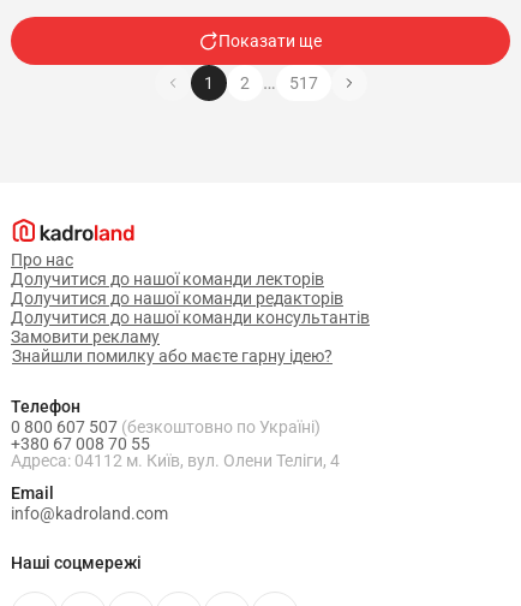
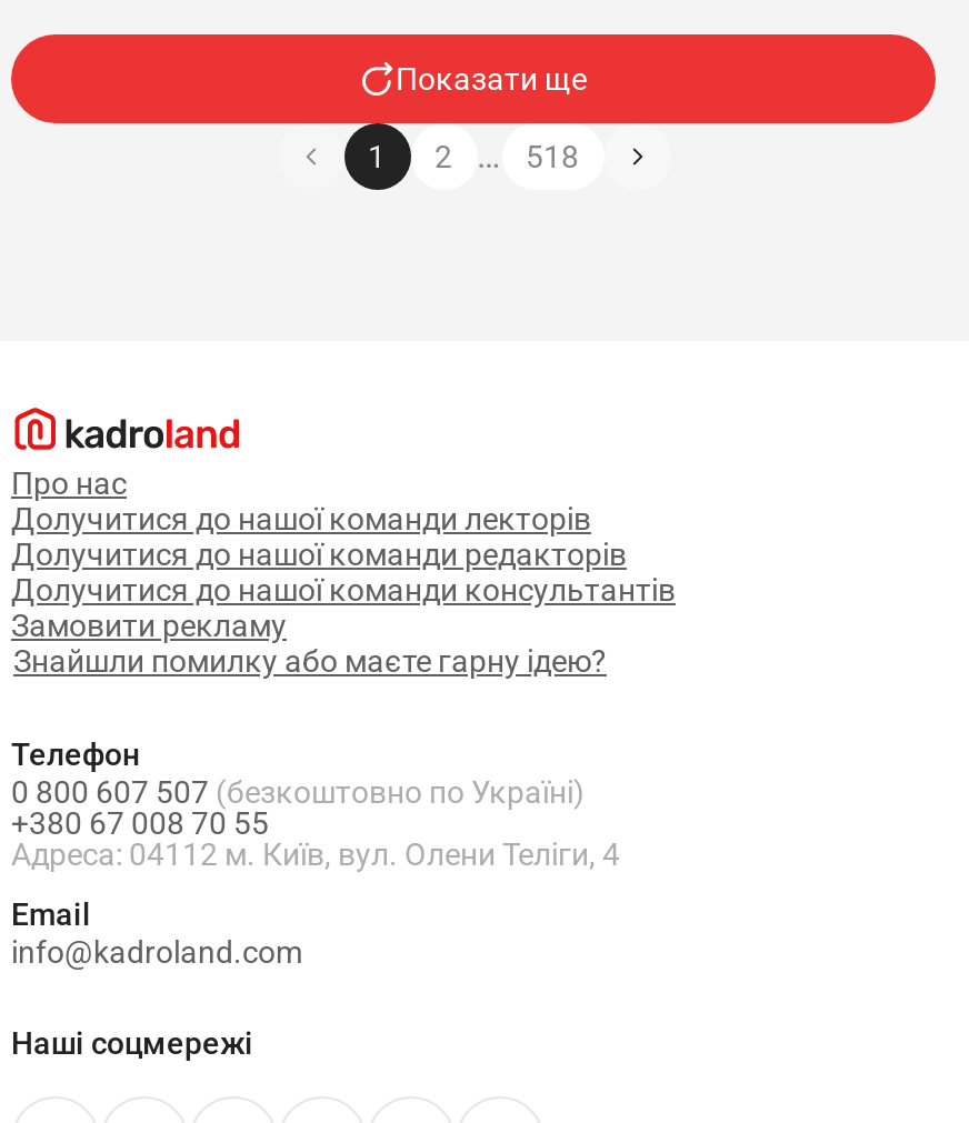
[289,73,318,93] 517 -> [526,139,579,174] 518

